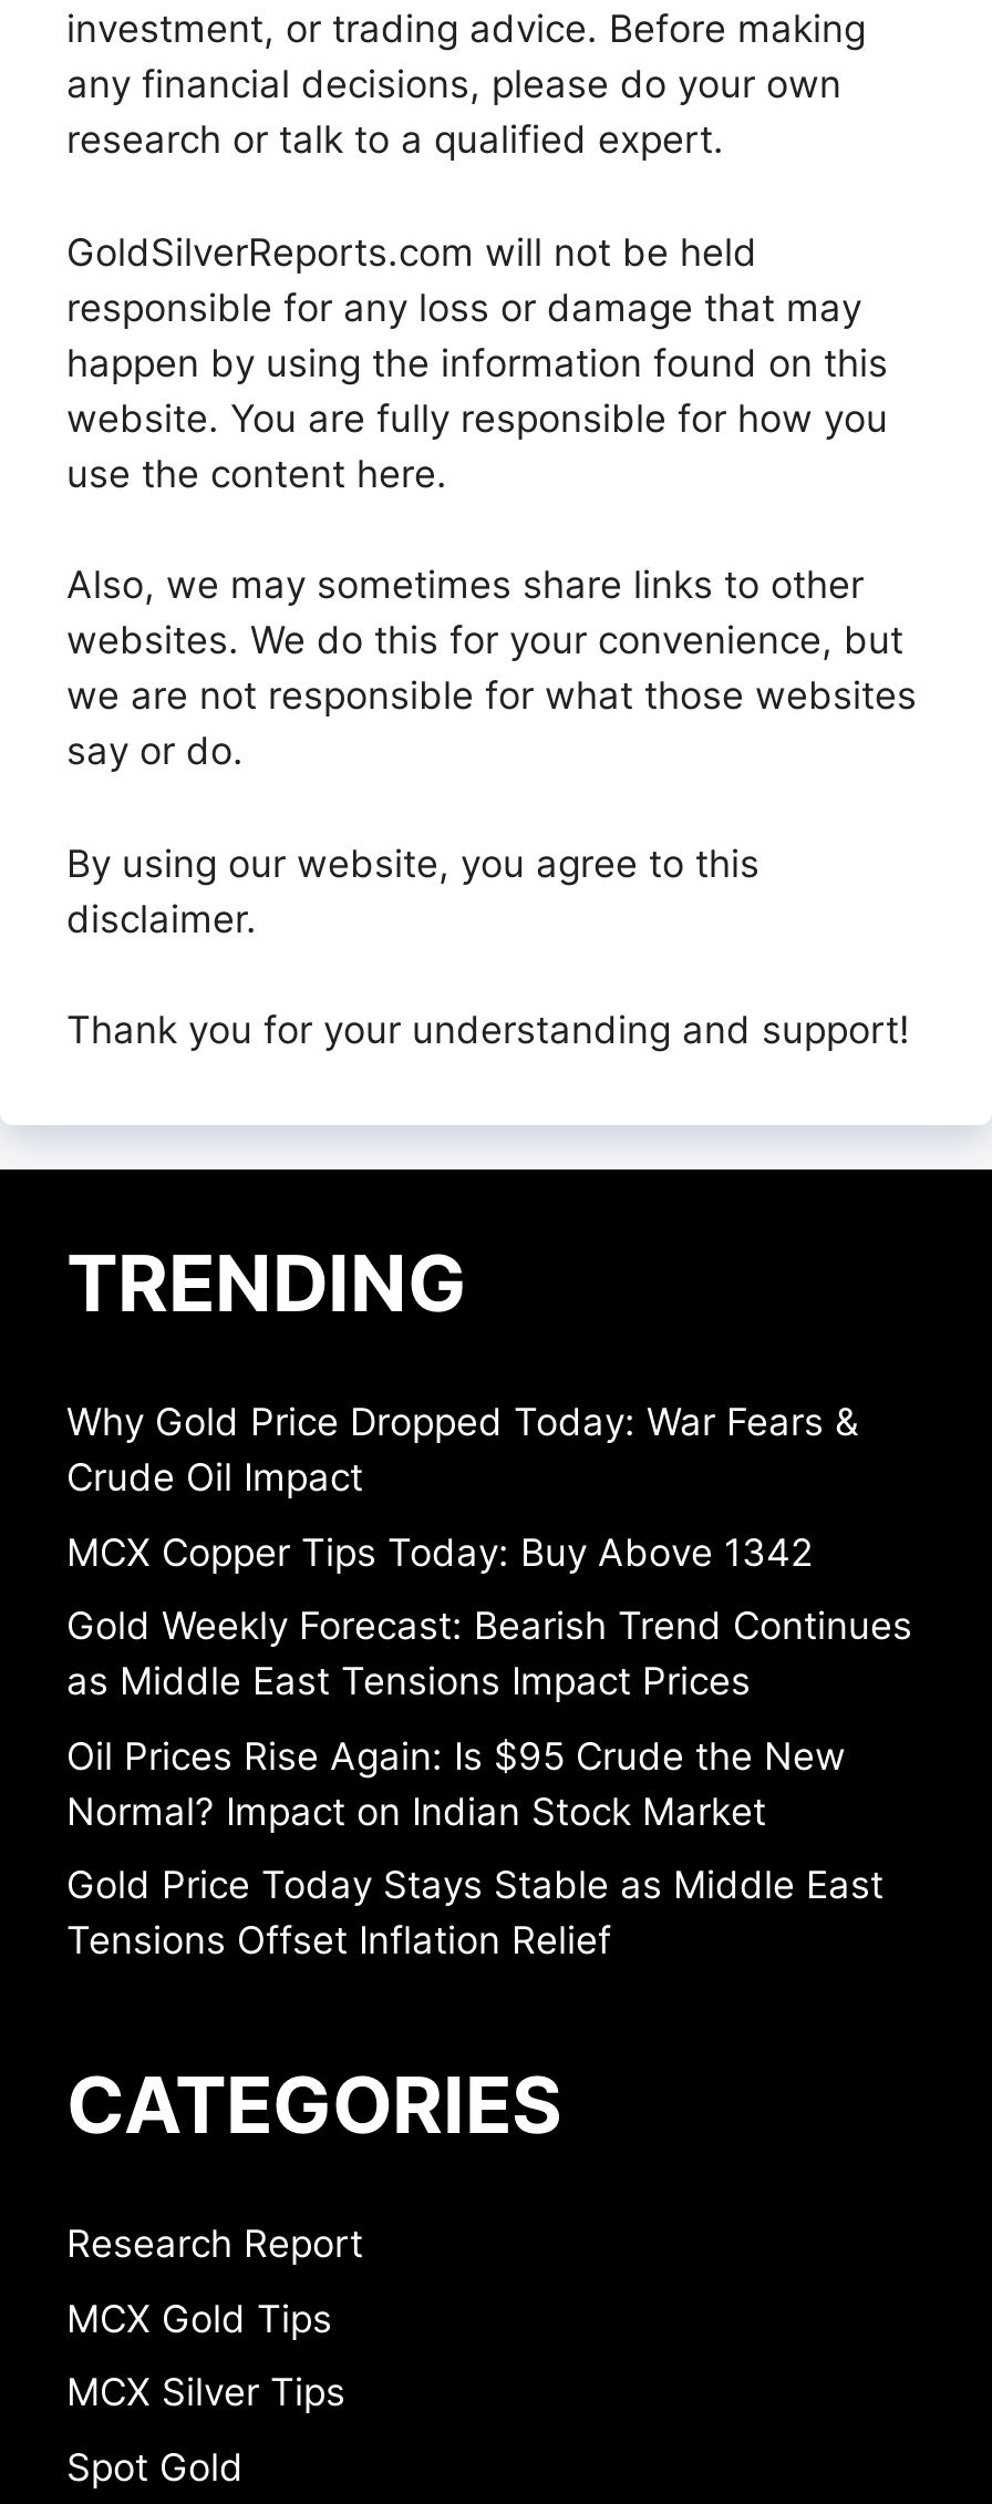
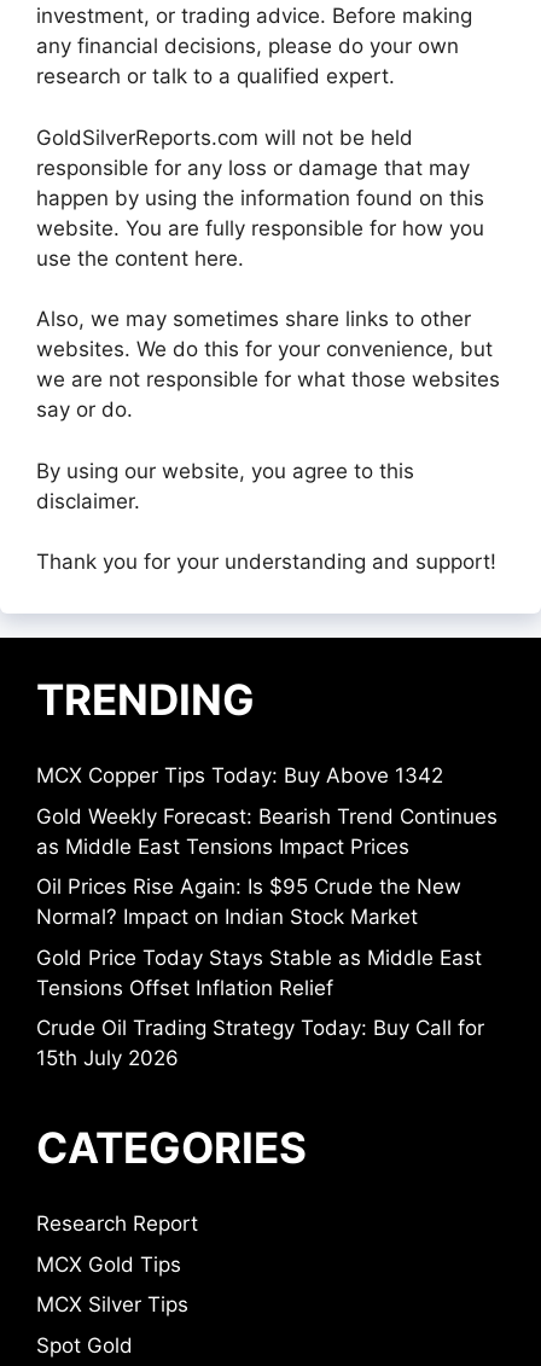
[66,1400,859,1500] Why Gold Price Dropped Today: War Fears & | Crude Oil Impact -> none
moved [66,1530,912,1963] -> [36,764,498,1000]: MCX Copper Tips Today: Buy Above 1342 | Gold Weekly Forecast: Bearish Trend Continues | as Middle East Tensions Impact Prices | Oil Prices Rise Again: Is $95 Crude the New | Normal? Impact on Indian Stock Market | Gold Price Today Stays Stable as Middle East | Tensions Offset Inflation Relief
none -> [36,1016,484,1070] Crude Oil Trading Strategy Today: Buy Call for | 15th July 2026

